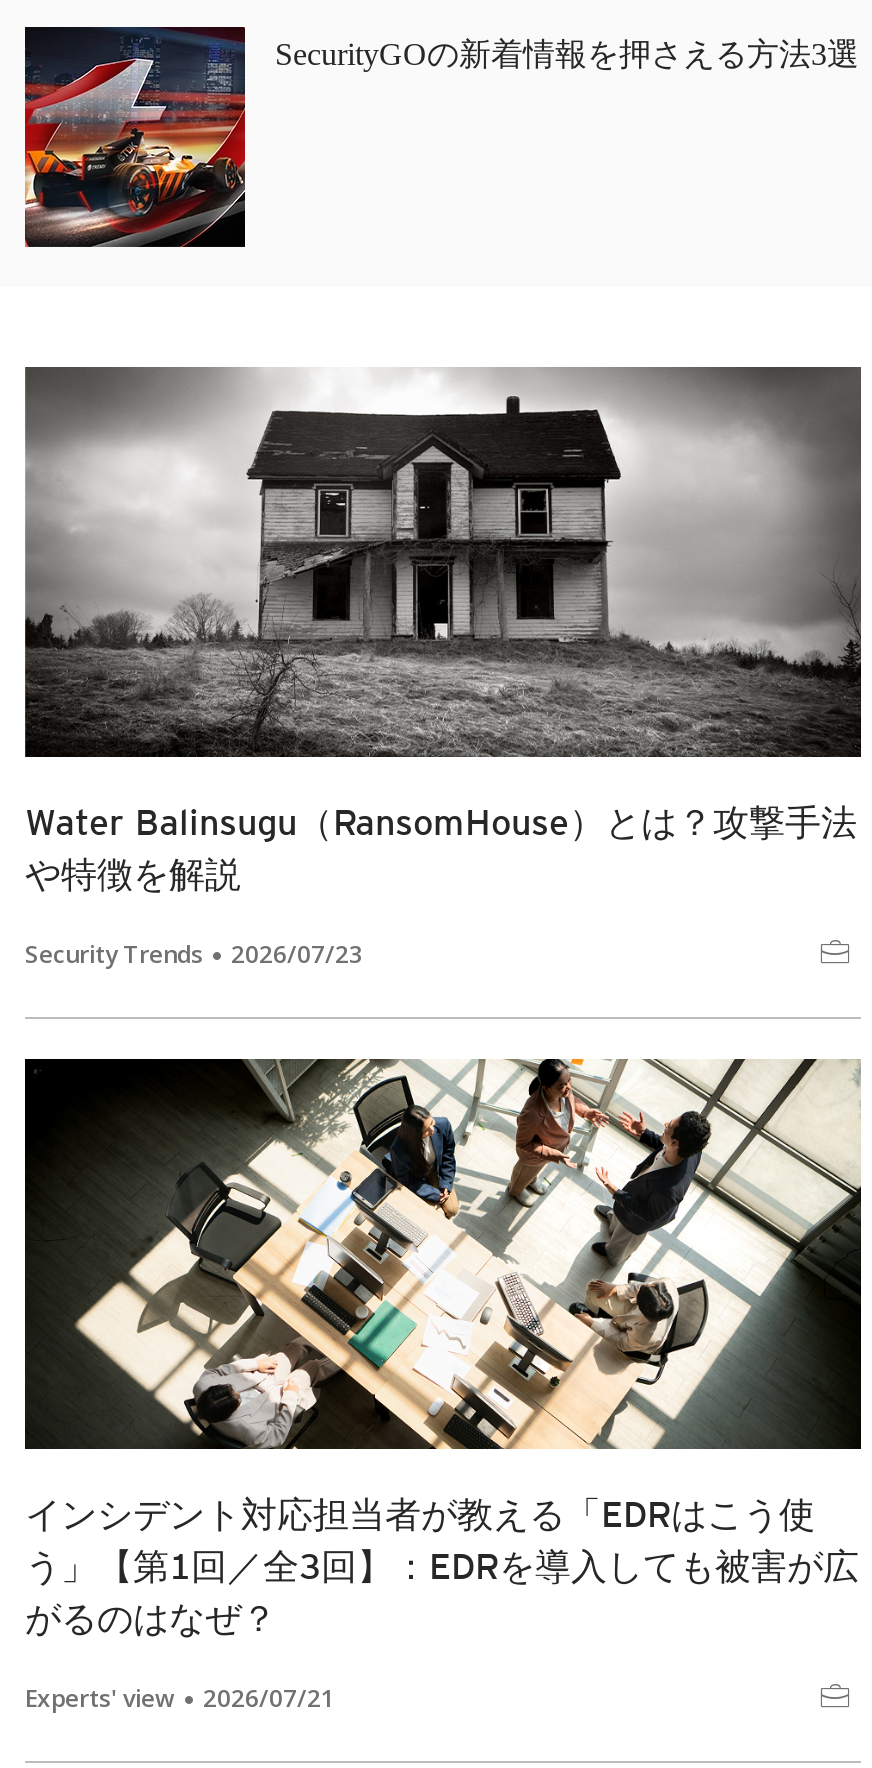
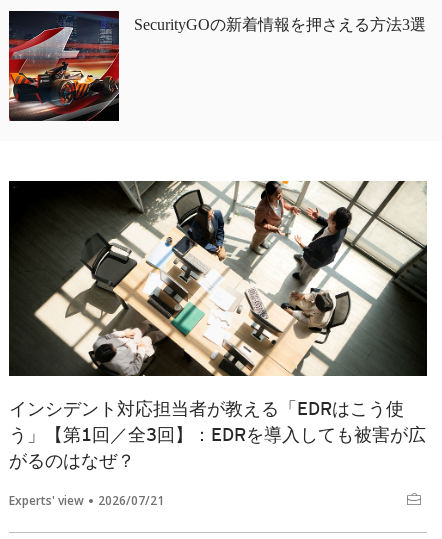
[23,365,863,972] [image] | Water Balinsugu（RansomHouse）とは？攻撃手法 | や特徴を解説 | Security Trends | 2026/07/23 -> none

